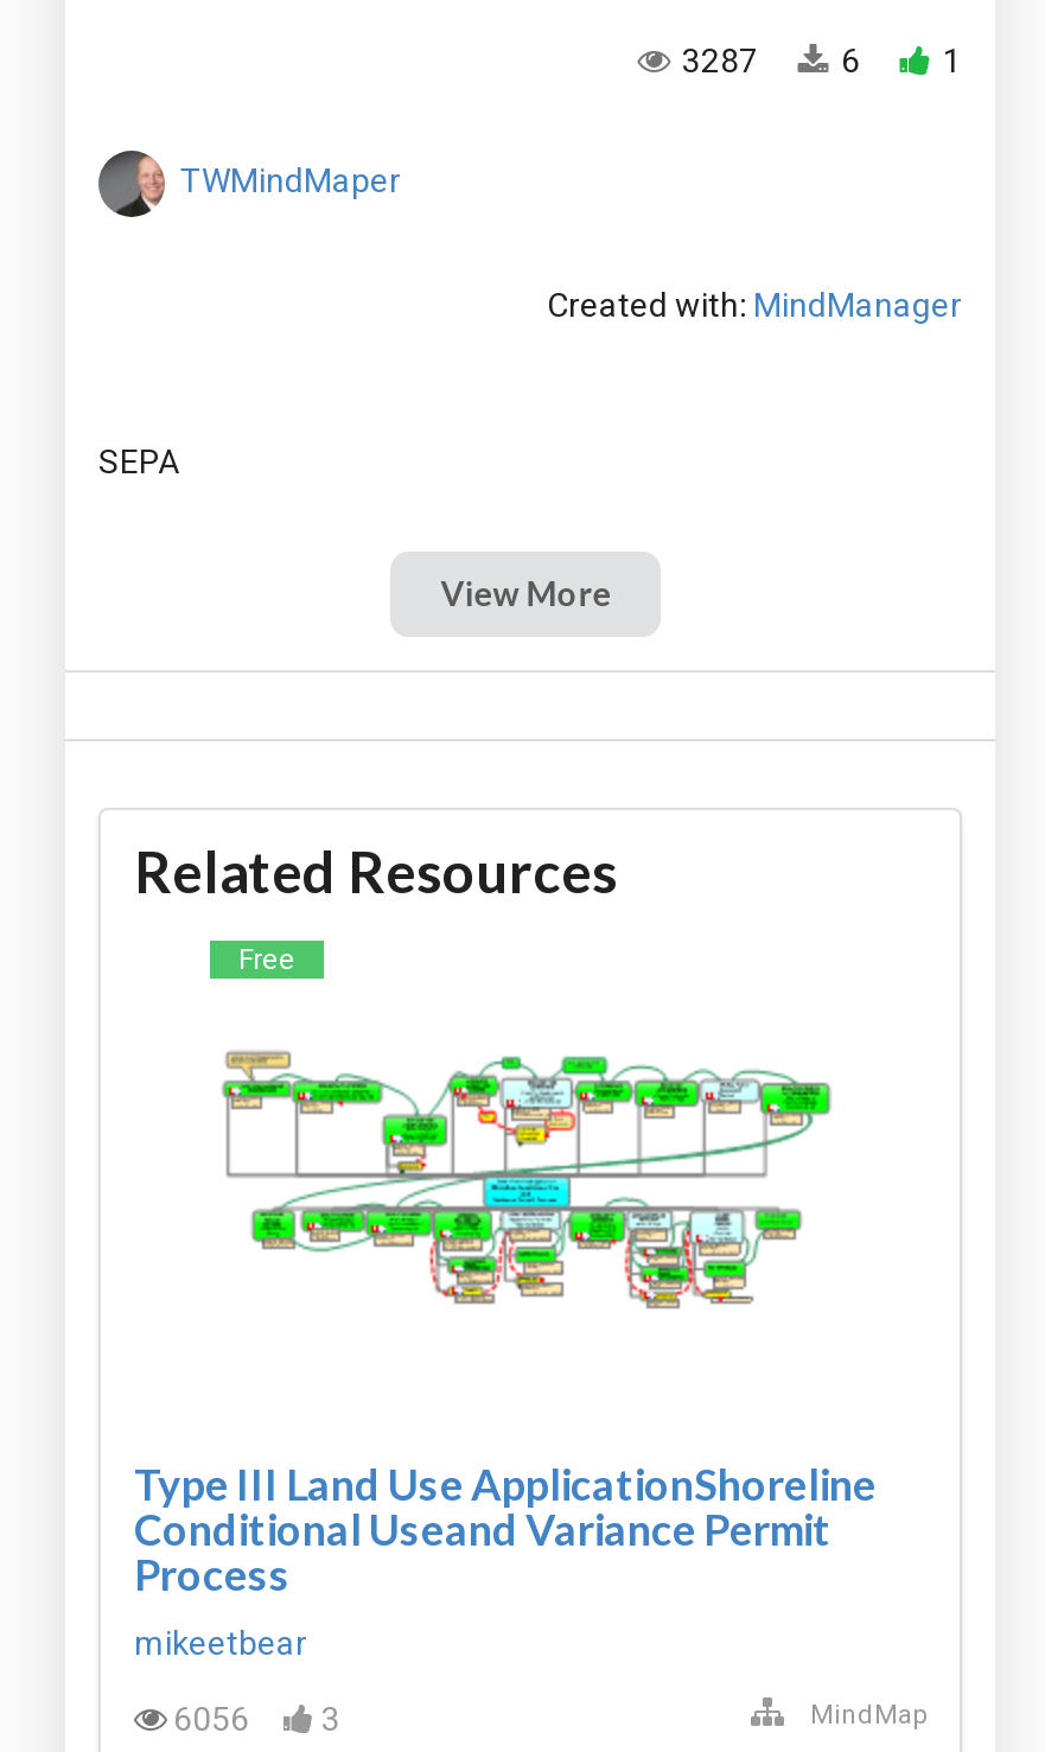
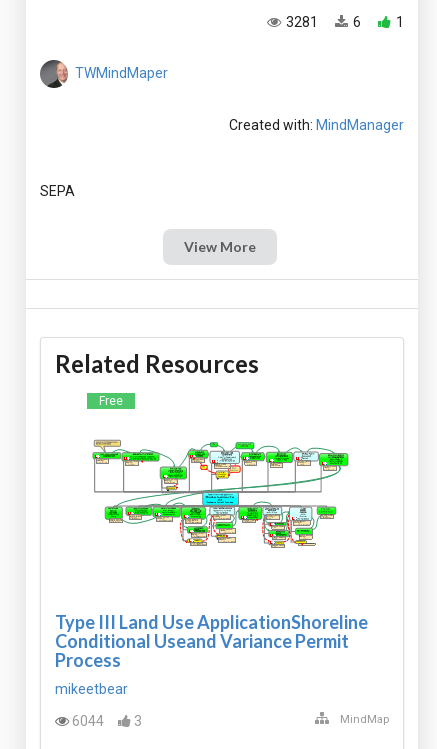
[682,42,758,80] 3287 -> [286,14,318,30] 3281
[173,1699,340,1737] 6056 3 -> [71,713,142,729] 6044 3

